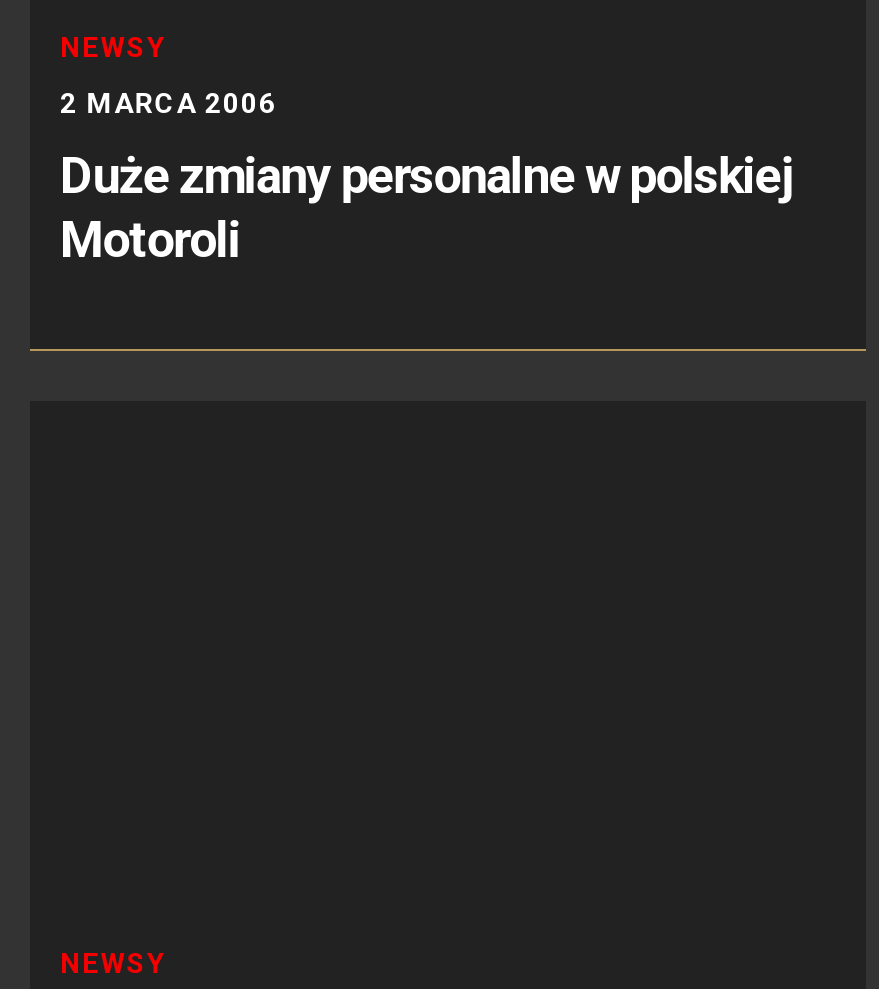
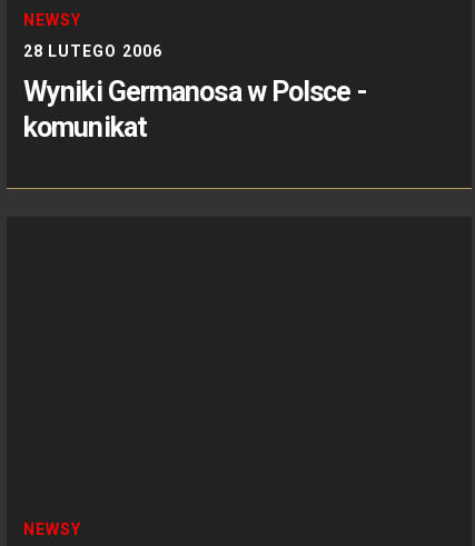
[60,87,277,119] 2 MARCA 2006 -> [23,42,162,60] 28 LUTEGO 2006
[60,147,791,269] Duże zmiany personalne w polskiej | Motoroli -> [23,76,367,144] Wyniki Germanosa w Polsce - | komunikat

